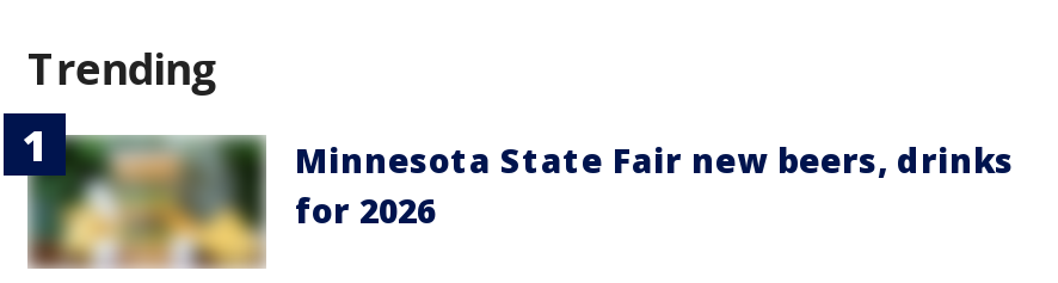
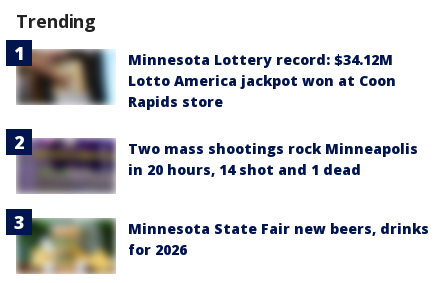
none -> [5,128,116,194] [image]
none -> [17,49,418,179] [image] | Minnesota Lottery record: $34.12M | Lotto America jackpot won at Coon | Rapids store | Two mass shootings rock Minneapolis | in 20 hours, 14 shot and 1 dead

